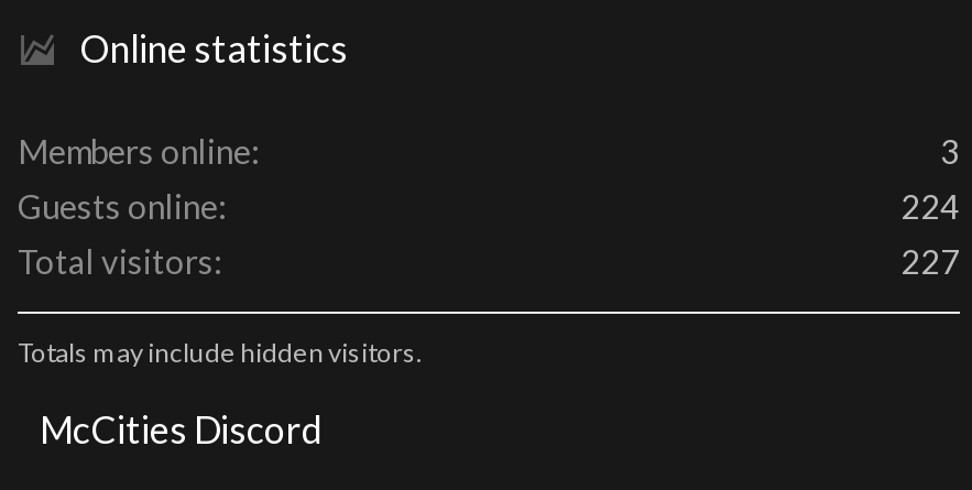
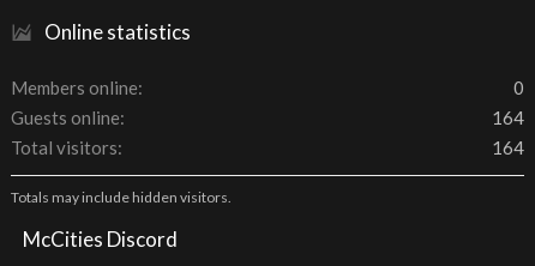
[940,132,960,172] 3 -> [513,77,524,99] 0
[900,187,960,227] 224 -> [492,107,524,129] 164
[900,242,960,282] 227 -> [492,137,524,159] 164

